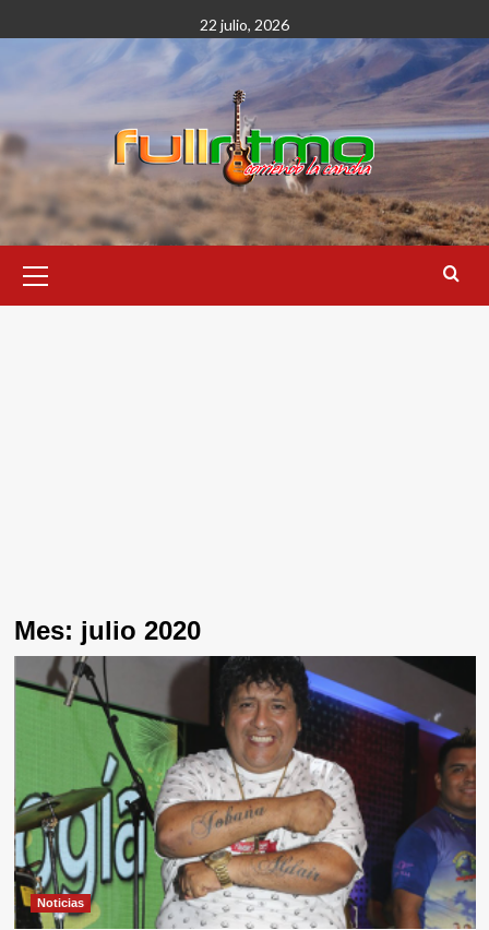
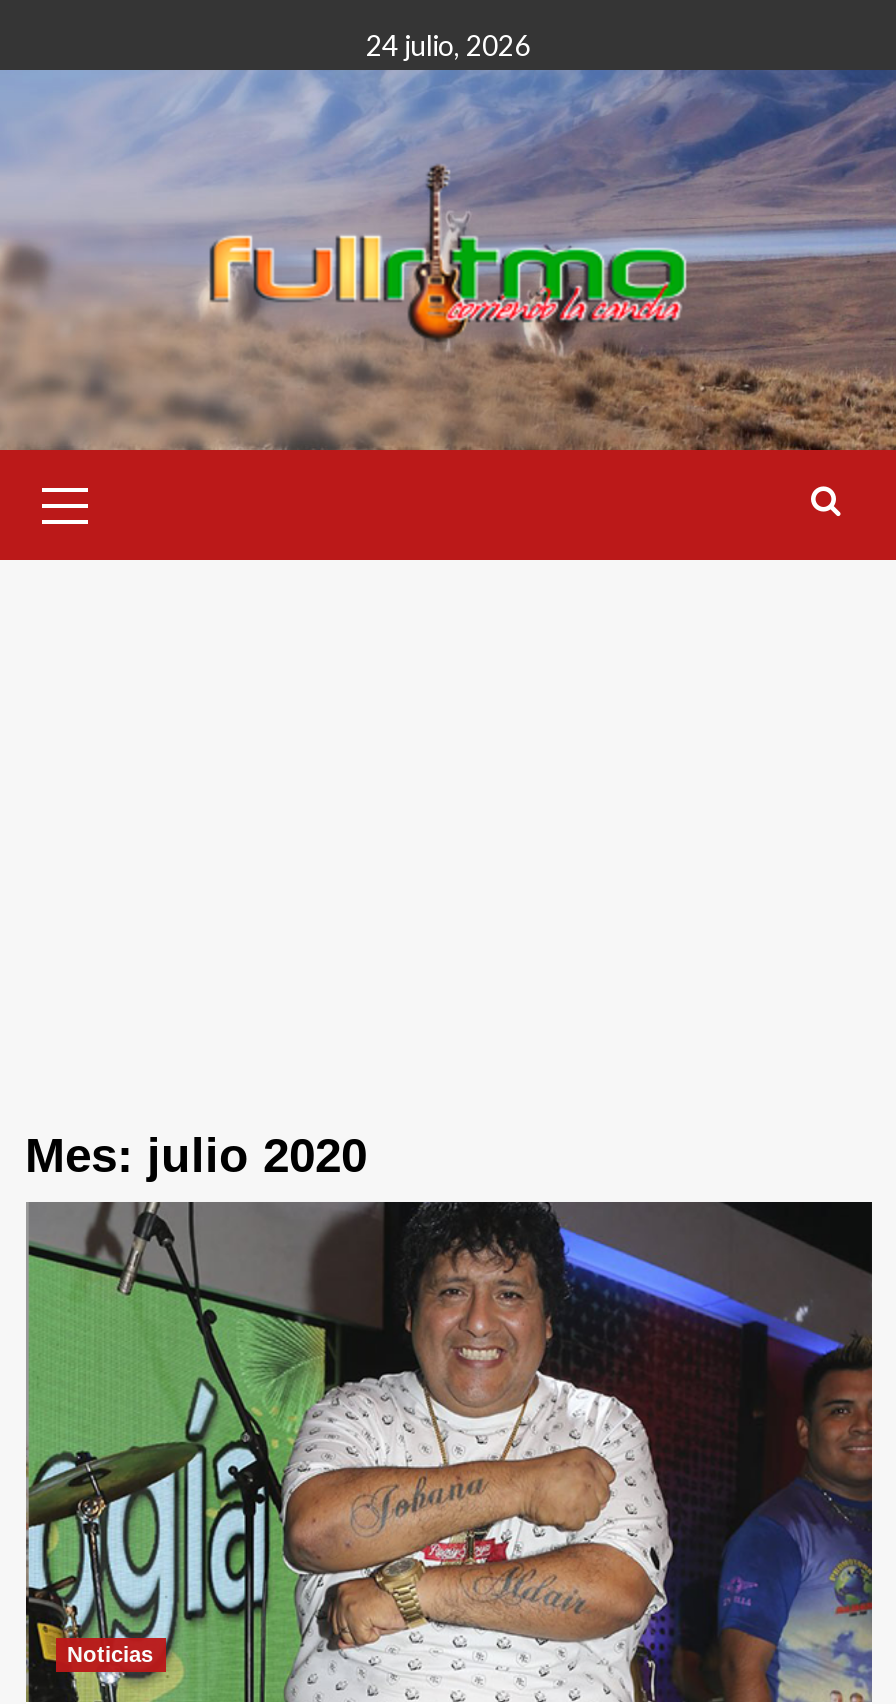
[200,15,289,34] 22 julio, 2026 -> [366,28,530,62] 24 julio, 2026

